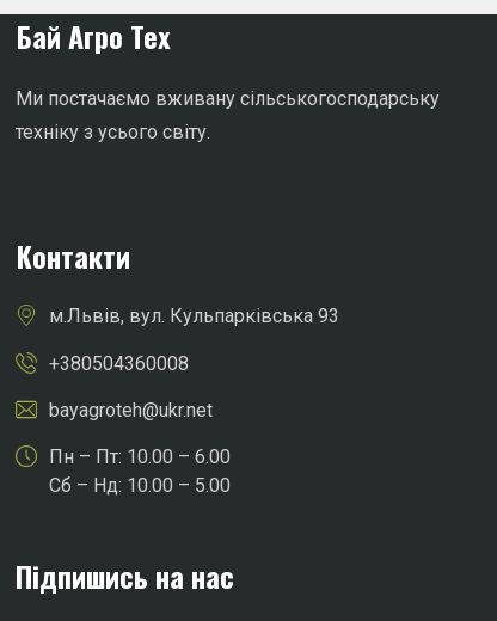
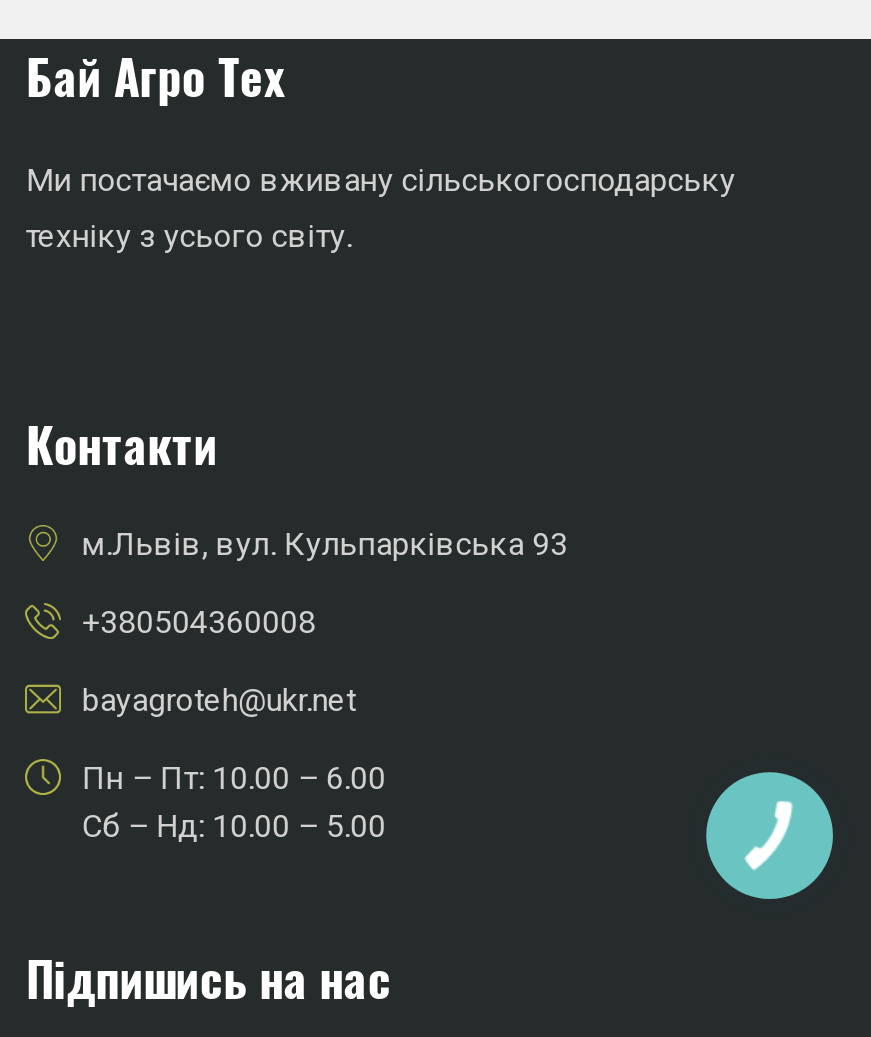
none -> [705,771,835,901] [image]

